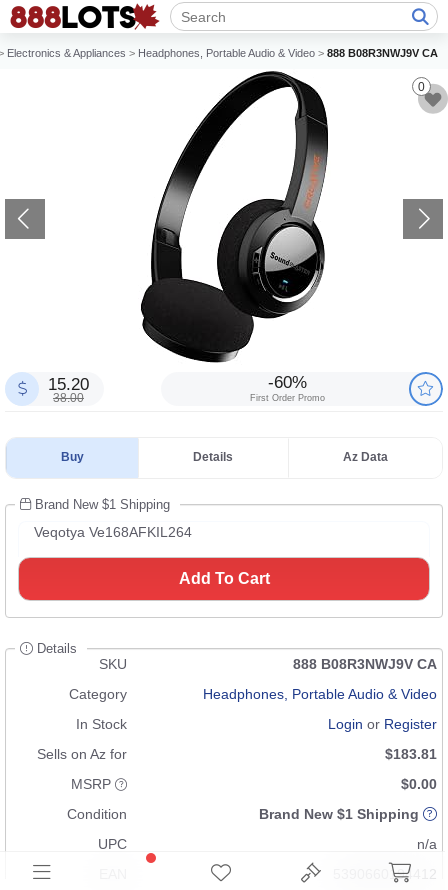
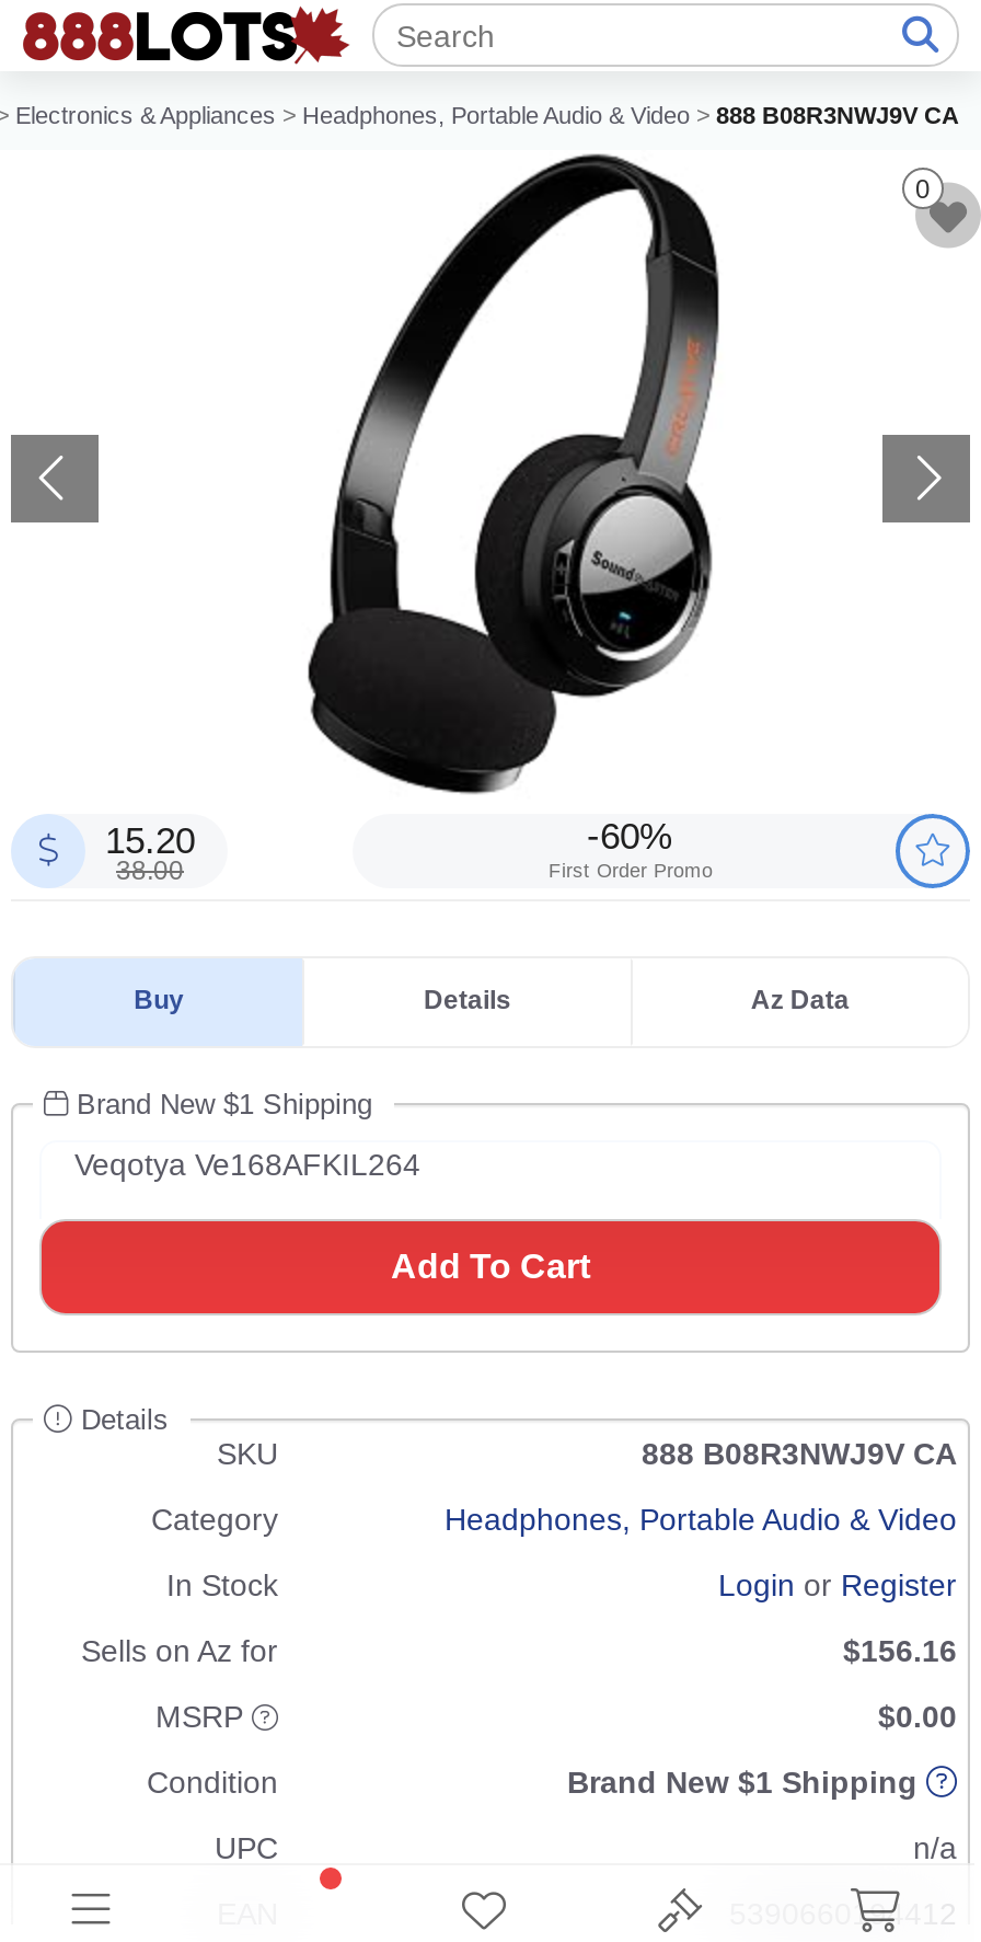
[385,745,437,761] $183.81 -> [843,1632,957,1667] $156.16

